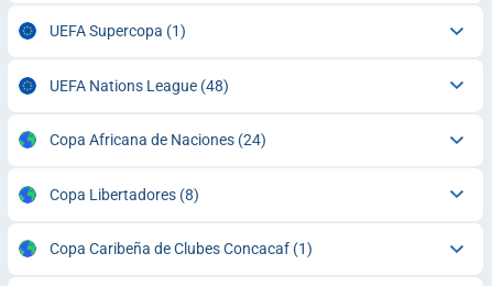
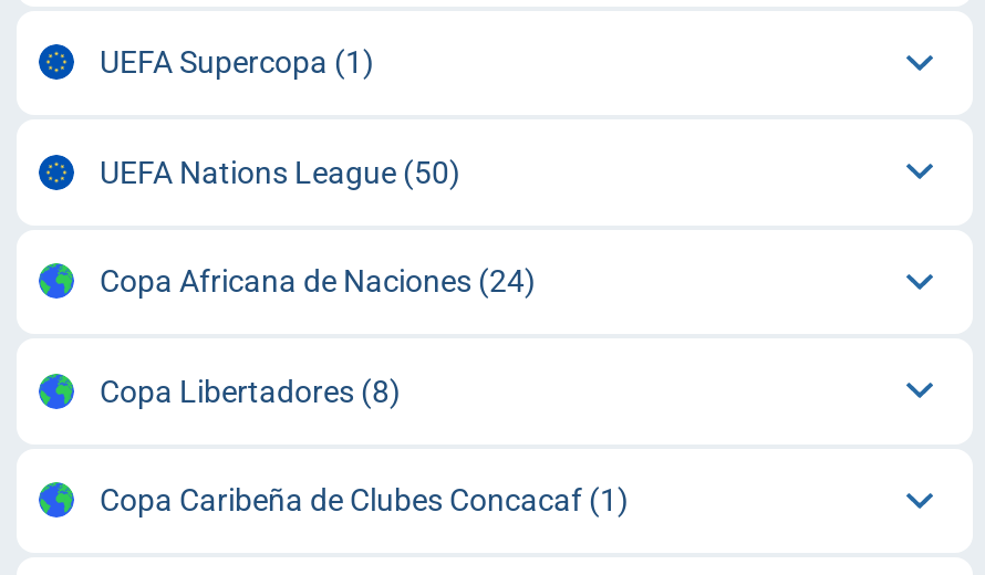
[49,77,228,94] UEFA Nations League (48) -> [100,154,460,190] UEFA Nations League (50)

